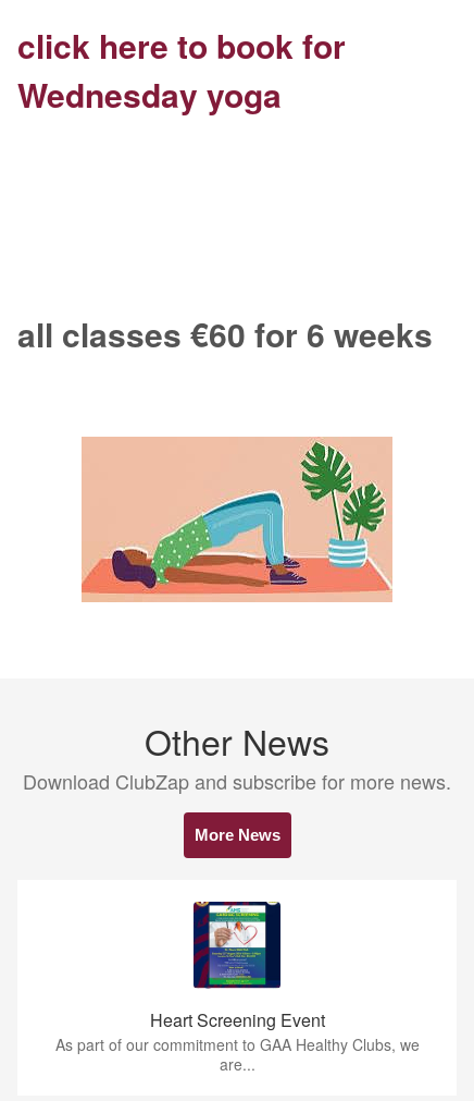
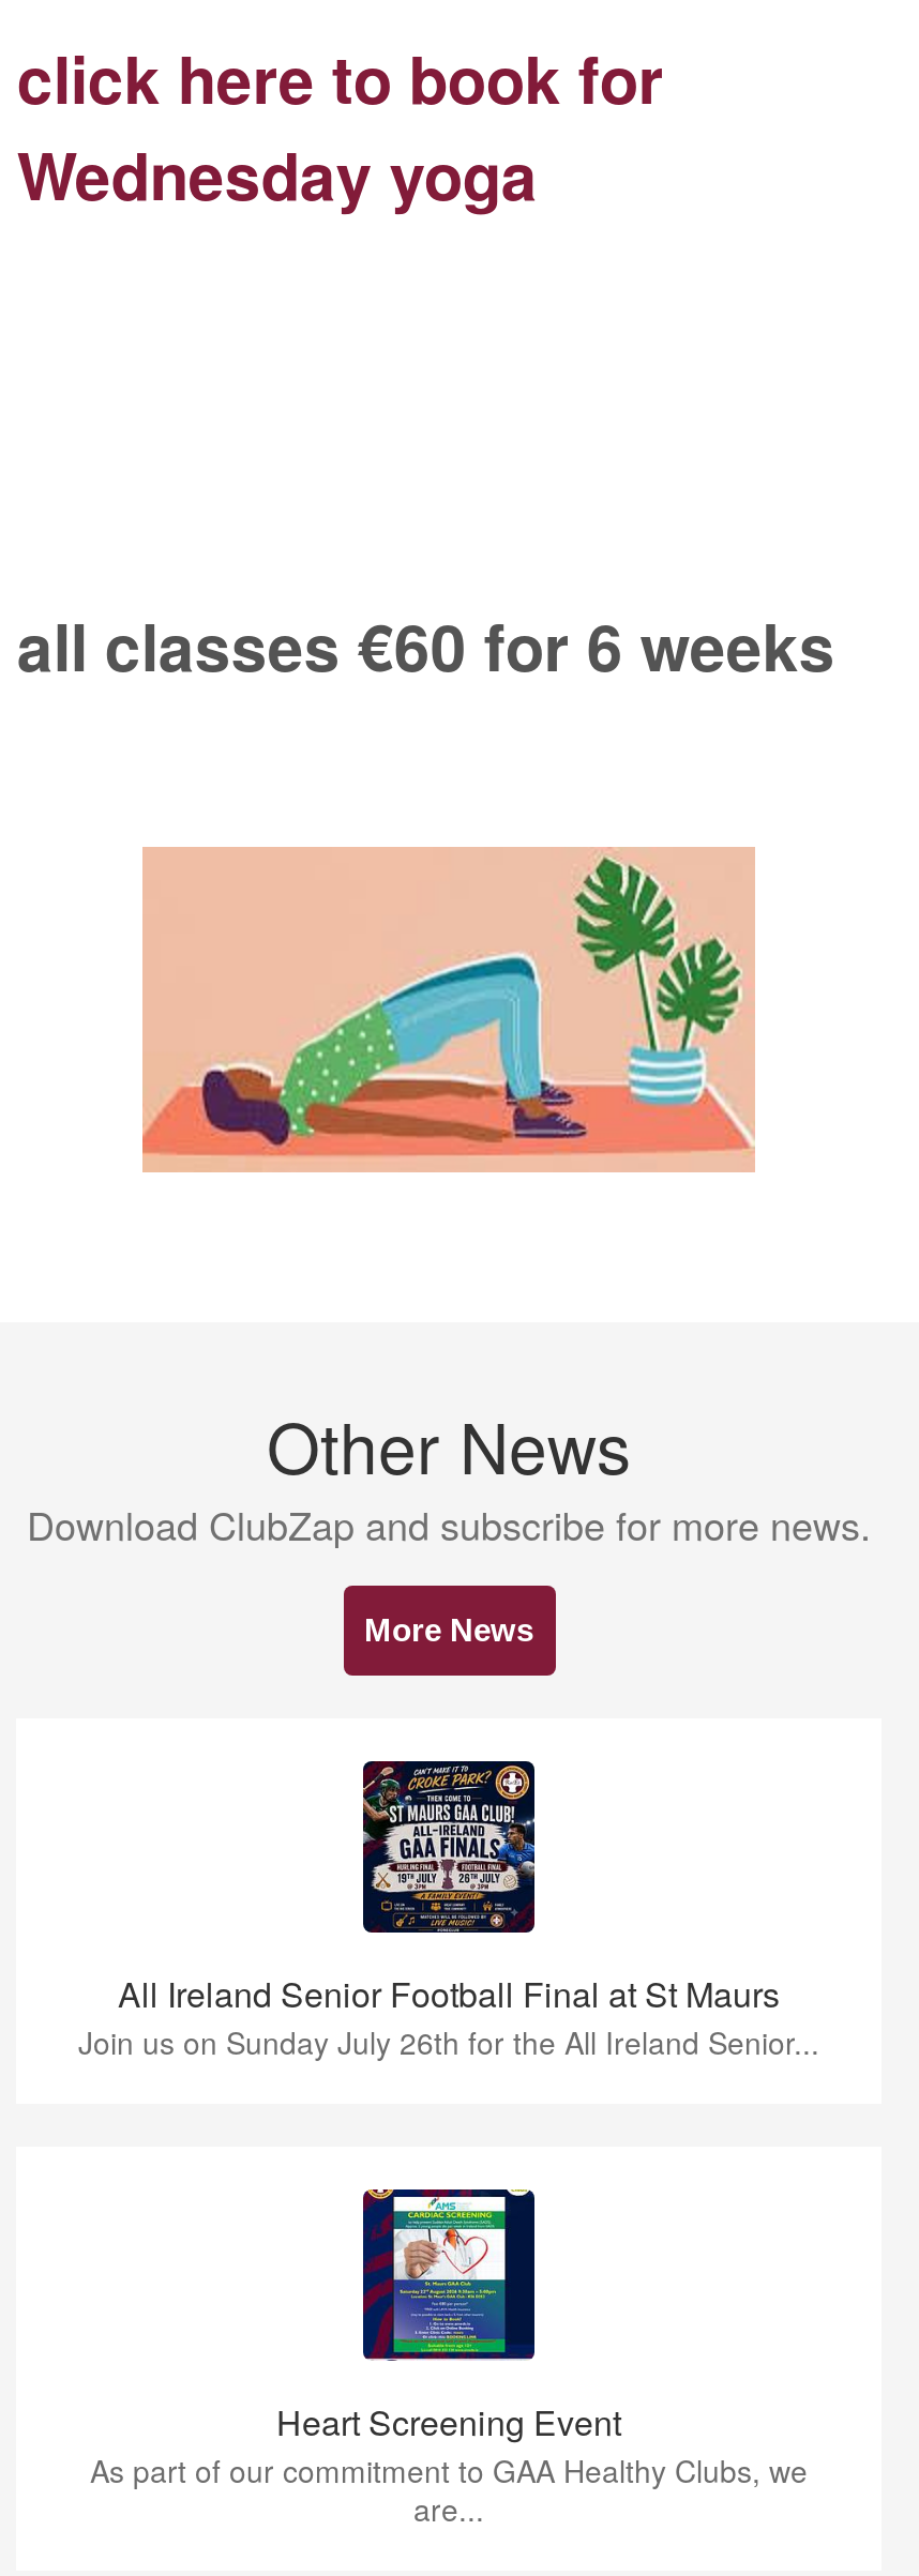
none -> [78,1759,819,2064] [image] | All Ireland Senior Football Final at St Maurs | Join us on Sunday July 26th for the All Ireland Senior...

